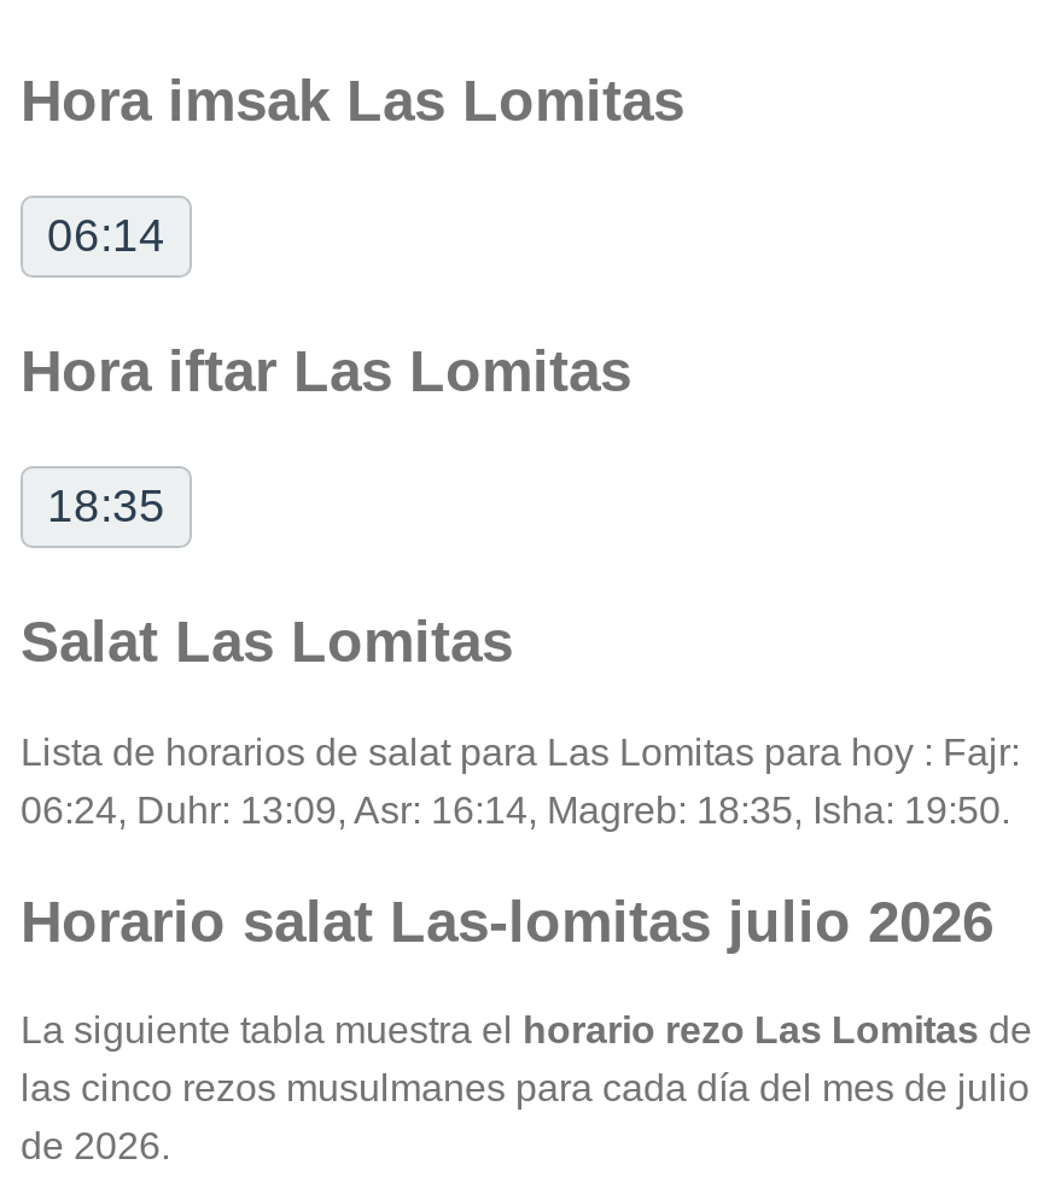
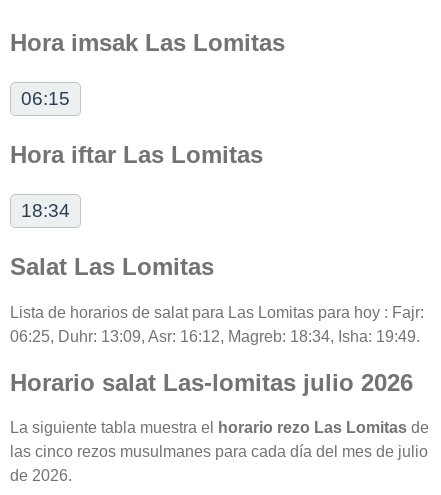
[47,210,165,261] 06:14 -> [21,88,70,109] 06:15
[47,480,165,531] 18:35 -> [21,200,70,221] 18:34
[21,789,1010,830] 06:24, Duhr: 13:09, Asr: 16:14, Magreb: 18:35, Isha: 19:50. -> [10,328,420,345] 06:25, Duhr: 13:09, Asr: 16:12, Magreb: 18:34, Isha: 19:49.

